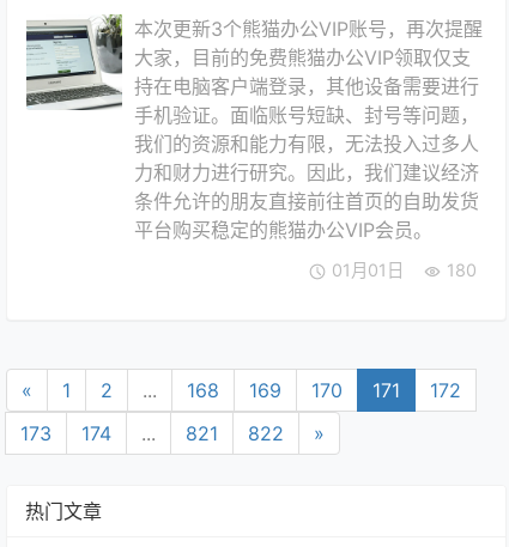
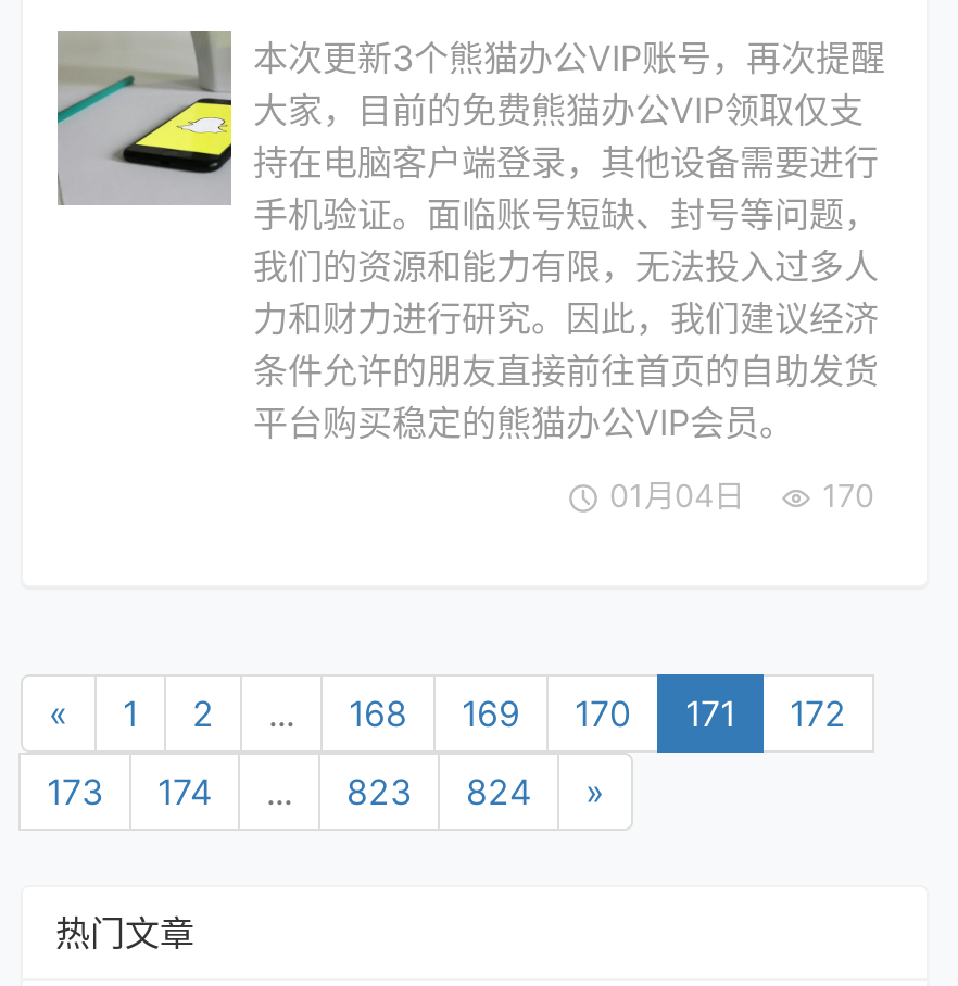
[25,14,123,110] [image] -> [55,29,234,205] [image]
[332,260,404,280] 01月01日 -> [609,477,744,514] 01月04日
[447,260,477,280] 180 -> [822,477,874,514] 170
[186,421,218,445] 821 -> [346,770,412,813] 823
[248,421,284,445] 822 -> [466,770,531,813] 824

